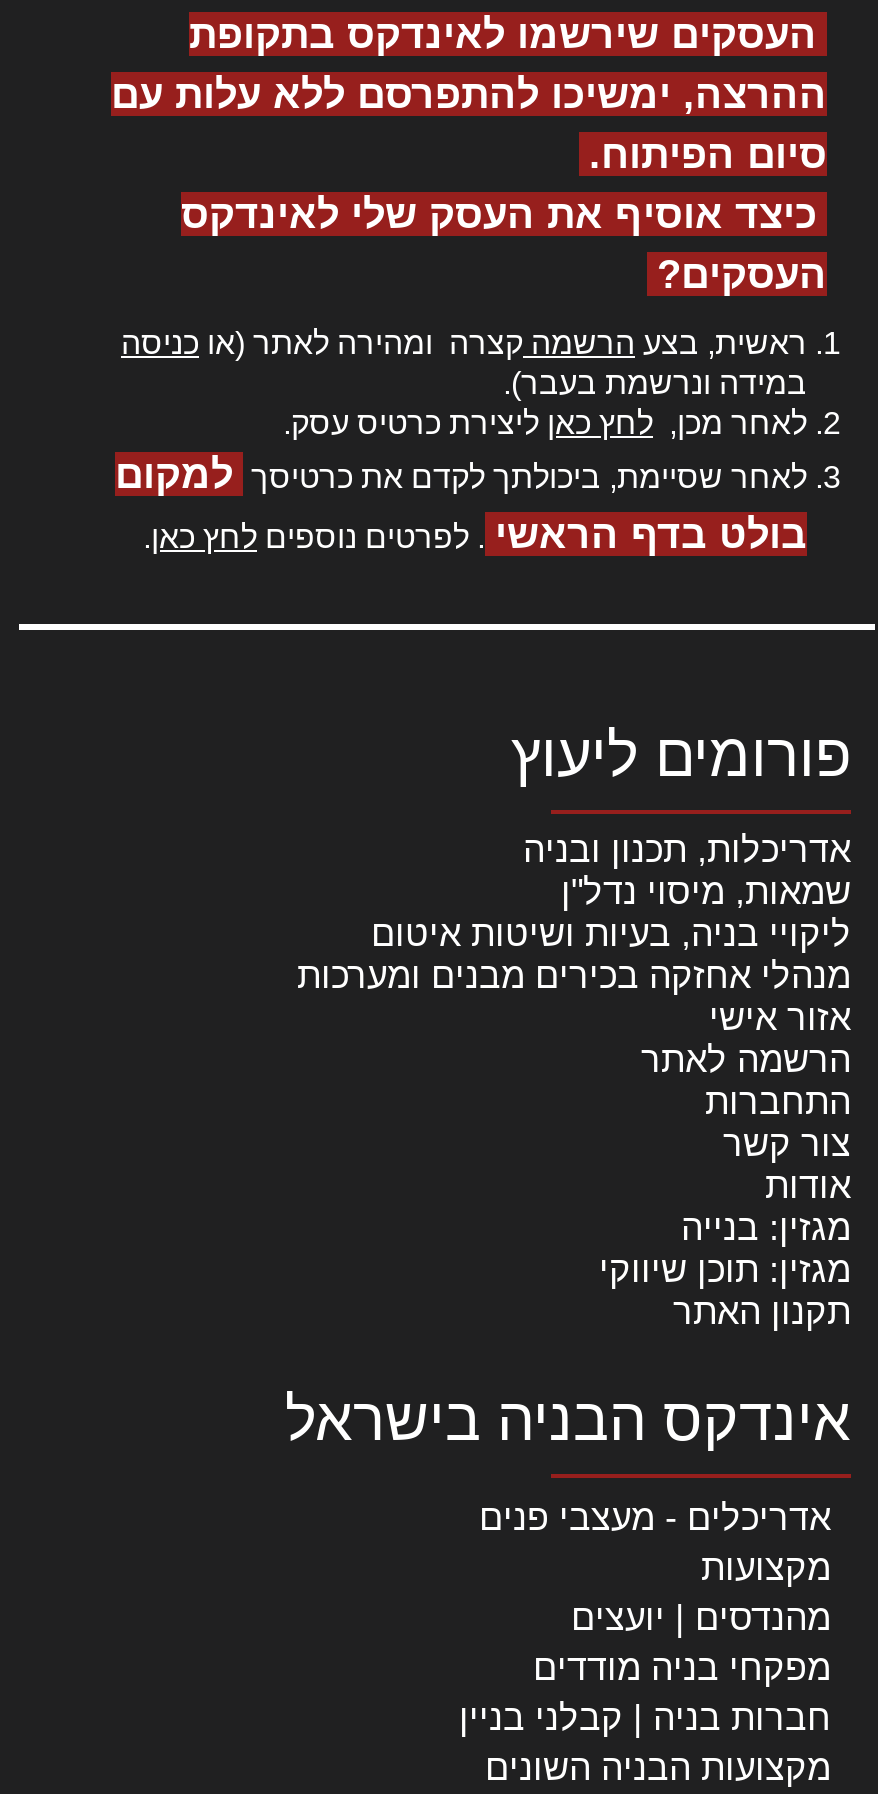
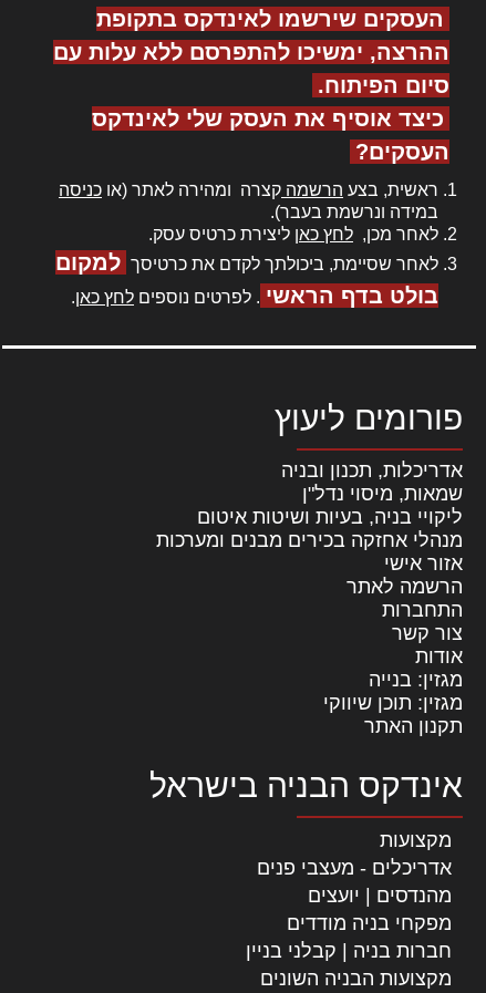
moved [479,1498,831,1538] -> [257,857,452,879]: אדריכלים - מעצבי פנים
moved [701,1548,831,1588] -> [380,829,452,851]: מקצועות

